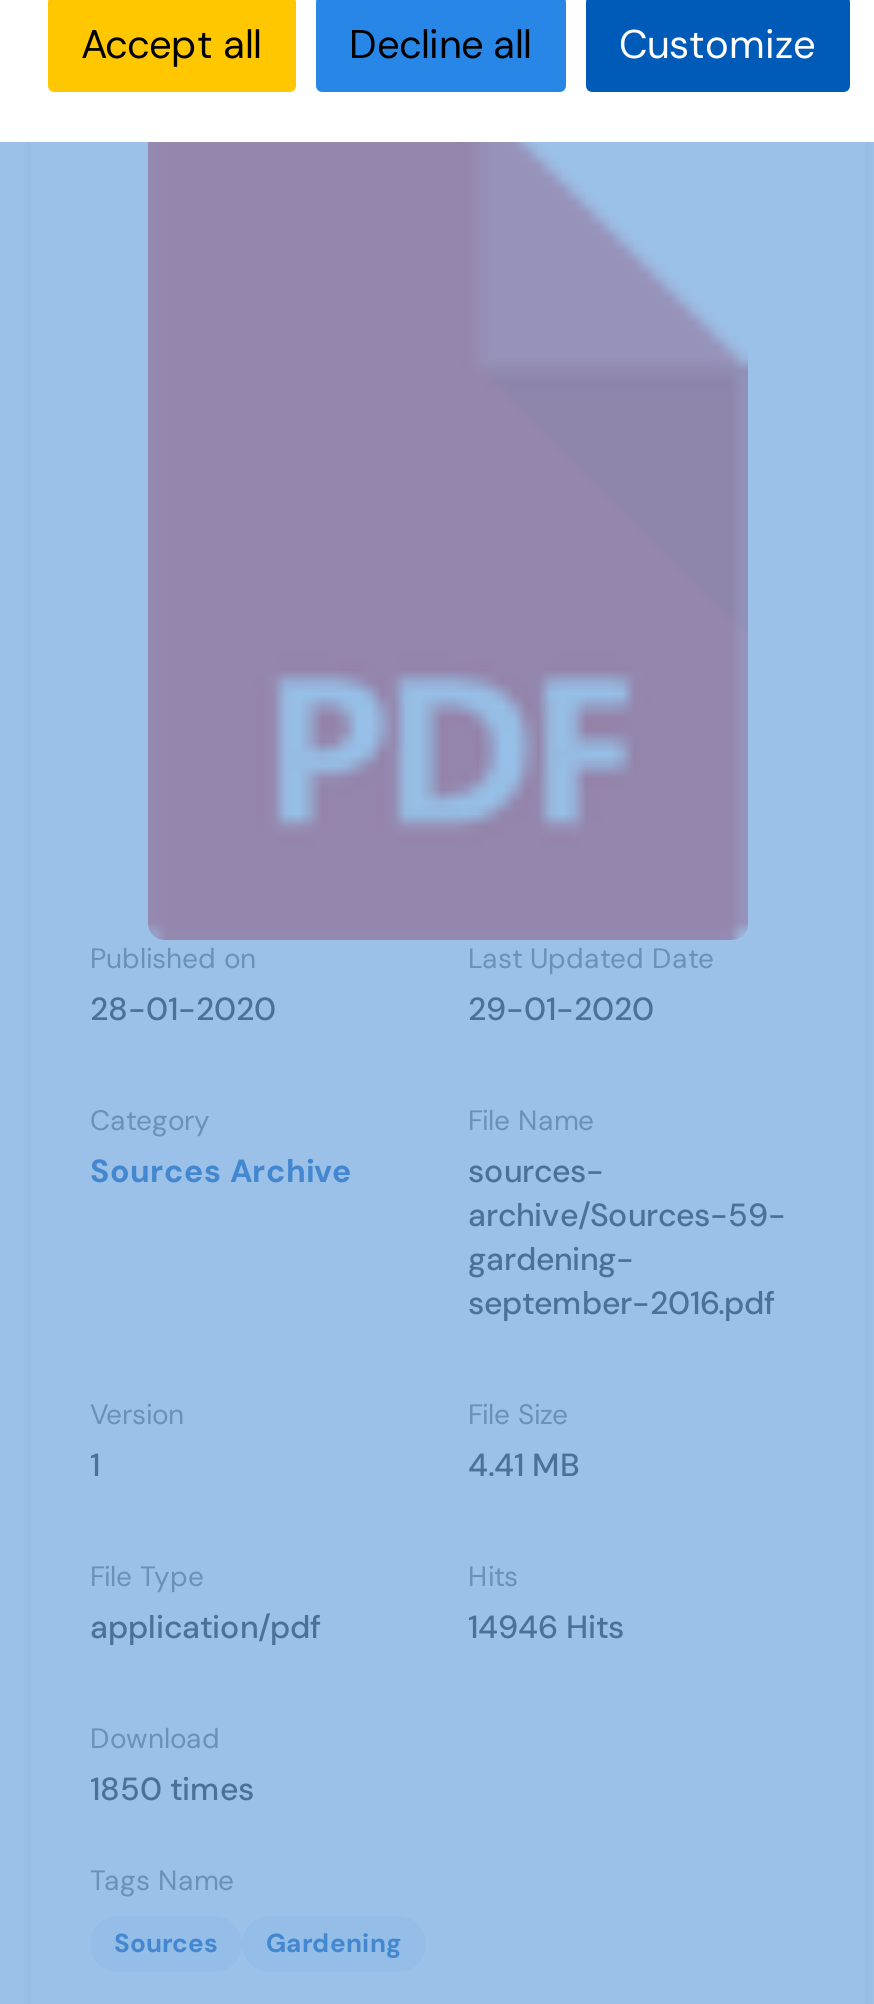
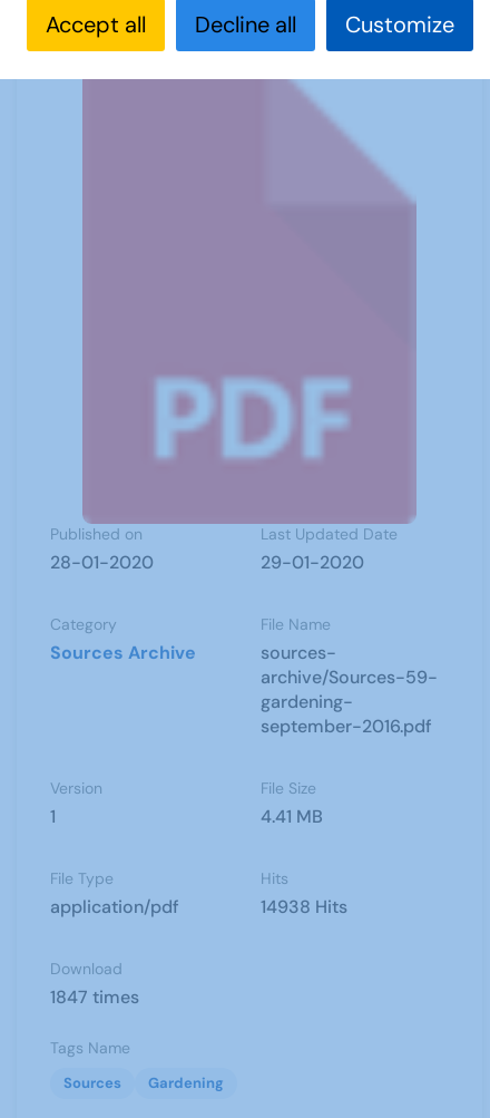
[468,1606,624,1648] 14946 Hits -> [261,895,347,918] 14938 Hits
[90,1768,254,1810] 1850 times -> [50,985,139,1009] 1847 times

